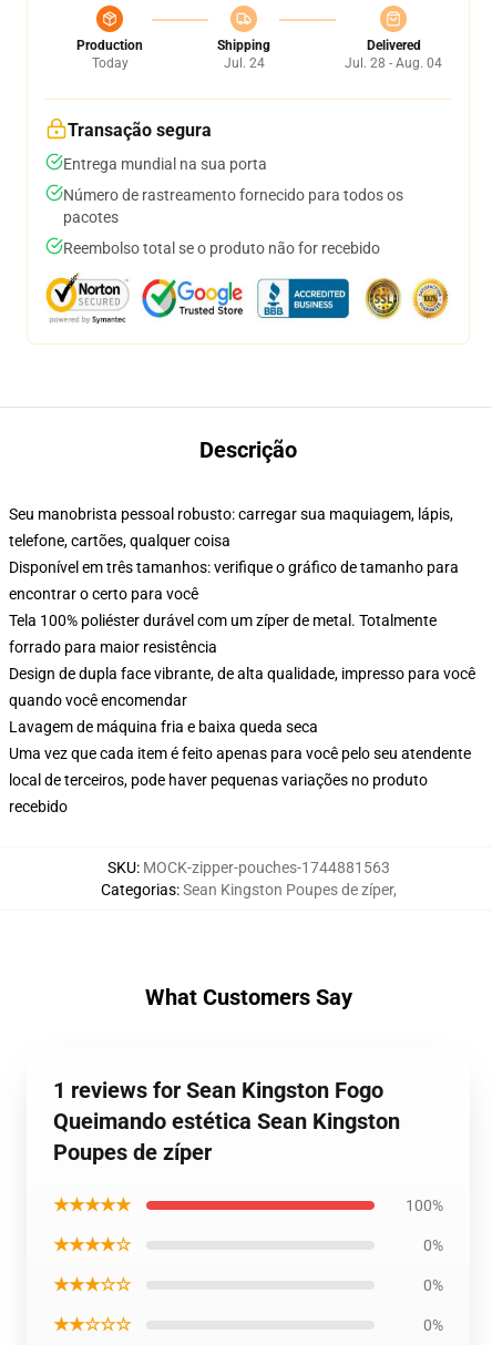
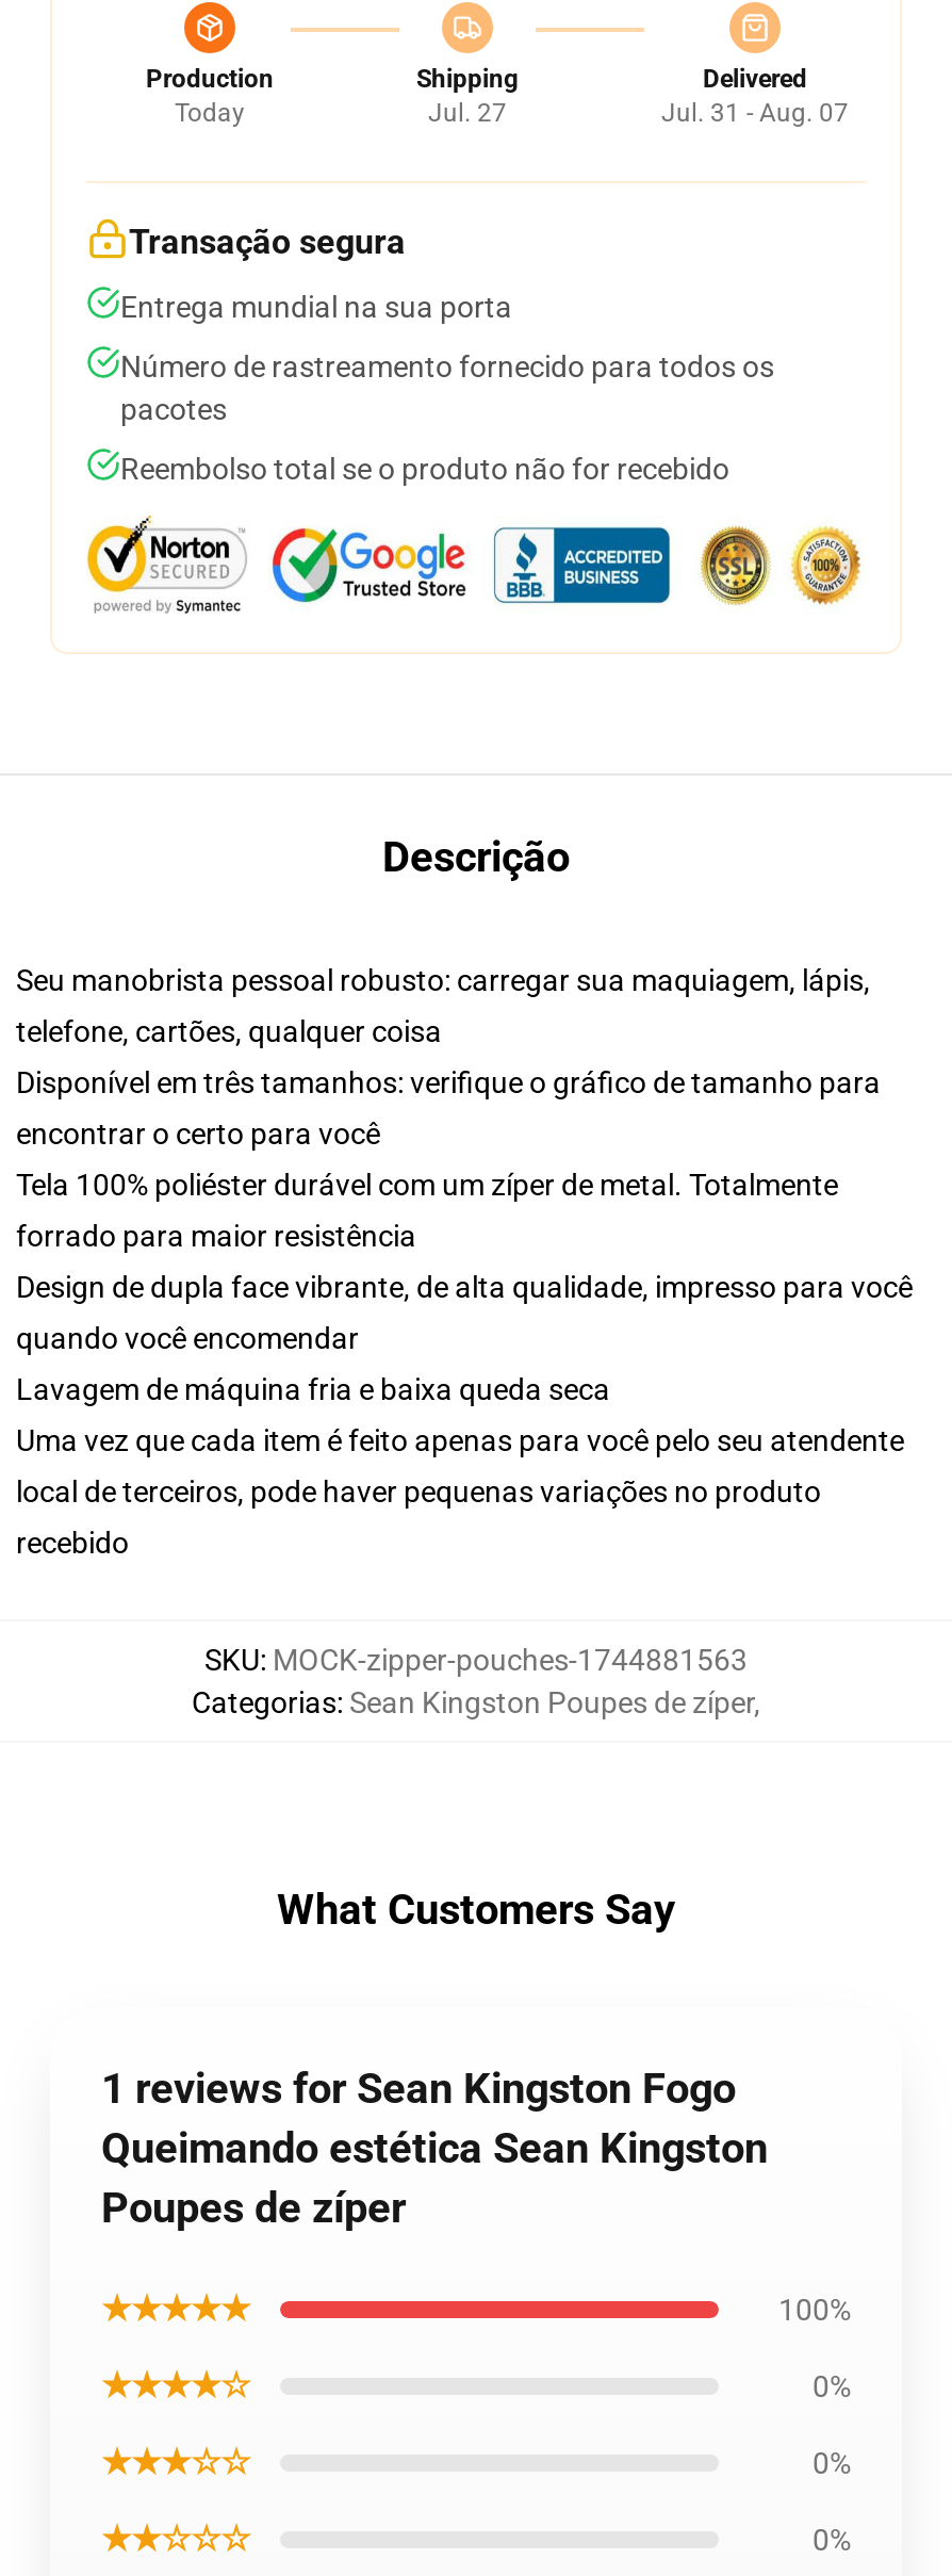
[223,55,264,71] Jul. 24 -> [428,98,507,128] Jul. 27
[345,55,442,71] Jul. 28 - Aug. 04 -> [661,98,849,128] Jul. 31 - Aug. 07

